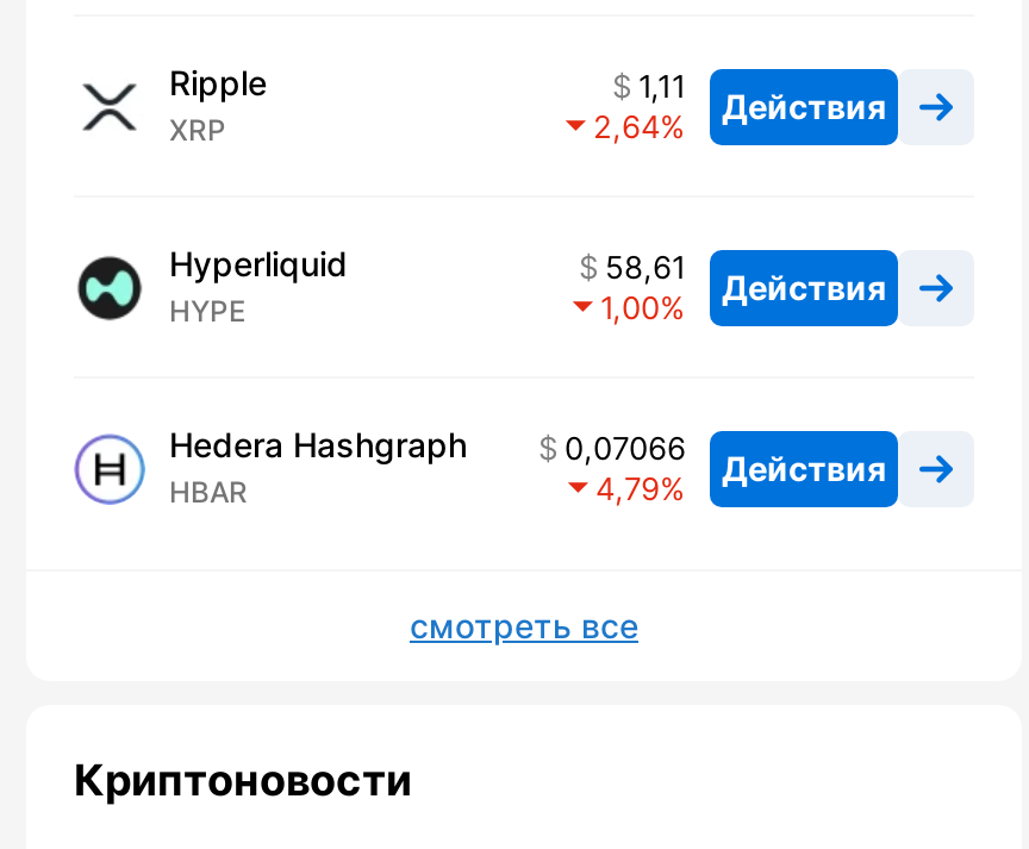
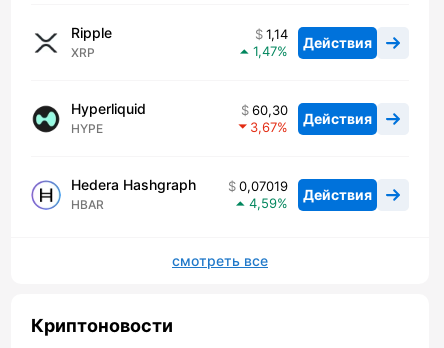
[638,68,886,126] 1,11 Действия -> [266,26,372,51] 1,14 Действия
[593,108,660,146] 2,64 -> [253,43,277,59] 1,47
[605,249,886,307] 58,61 Действия -> [252,102,372,127] 60,30 Действия
[600,289,660,327] 1,00 -> [250,119,277,135] 3,67
[565,430,886,488] 0,07066 Действия -> [239,178,372,203] 0,07019 Действия
[595,470,660,508] 4,79 -> [249,195,277,211] 4,59

